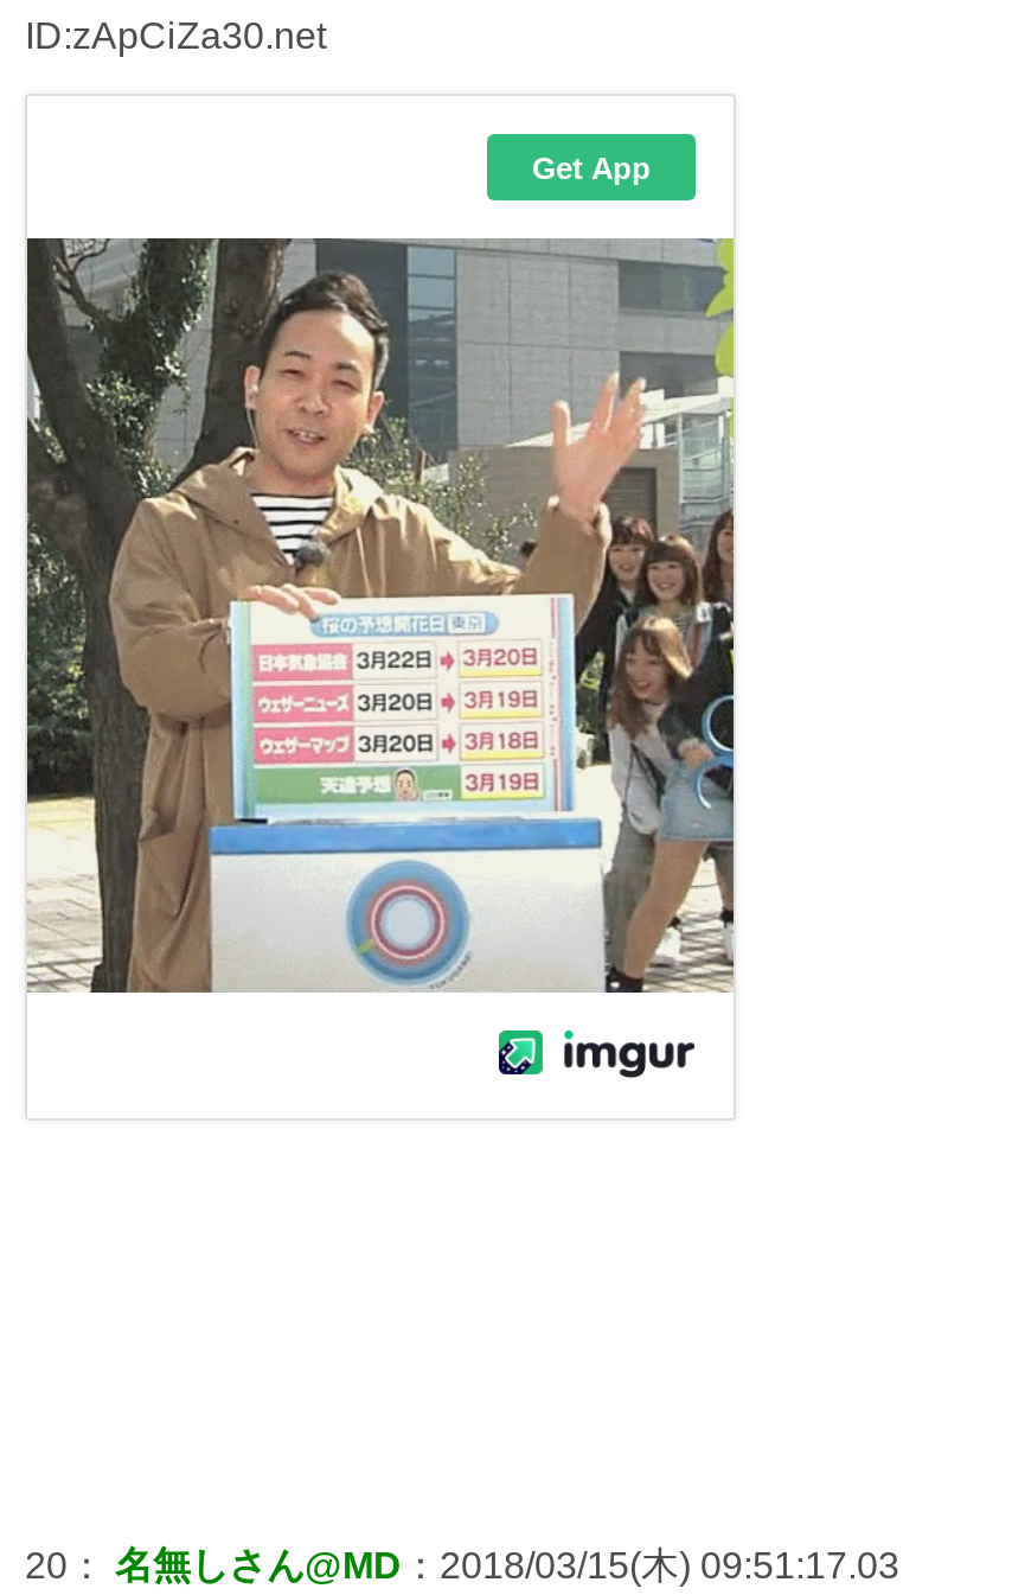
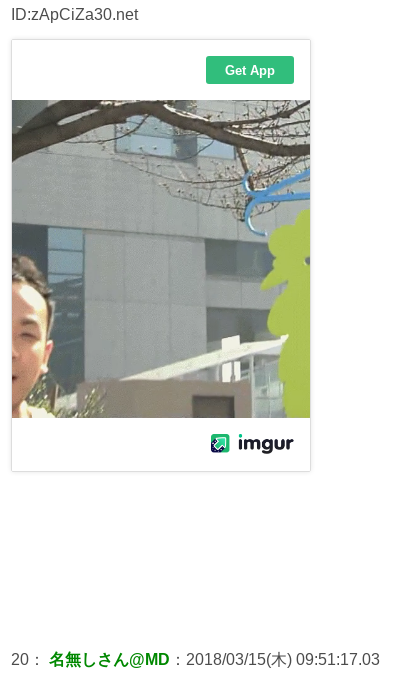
[25,237,736,996] [image] -> [11,99,311,419] [image]

